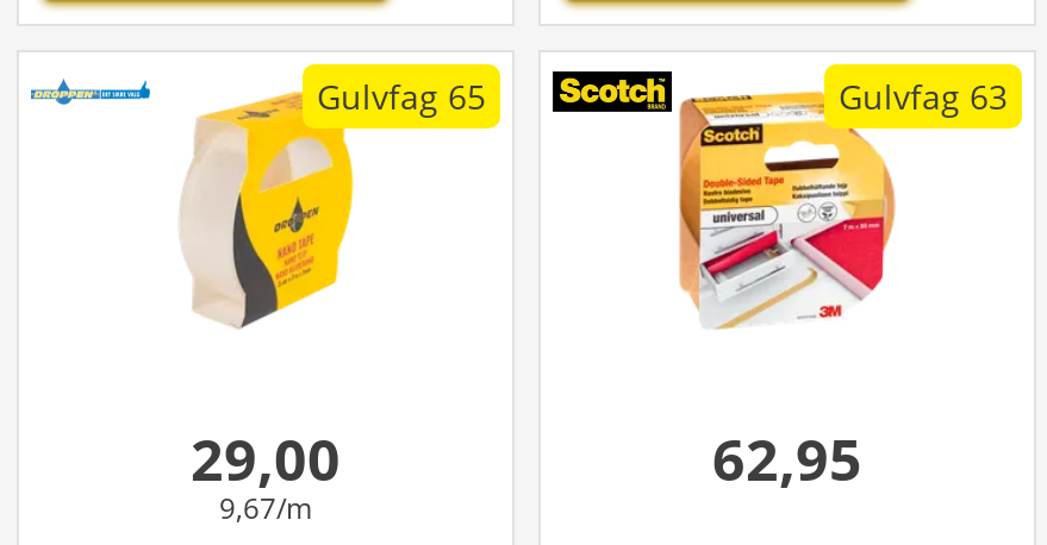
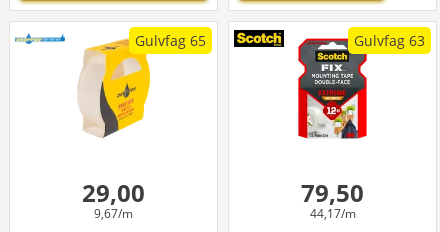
[677,90,898,497] [image] | 62,95 -> [287,37,377,222] [image] | 79,50 | 44,17/m

